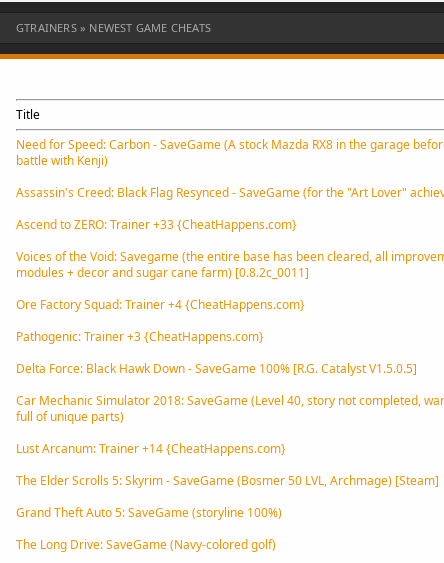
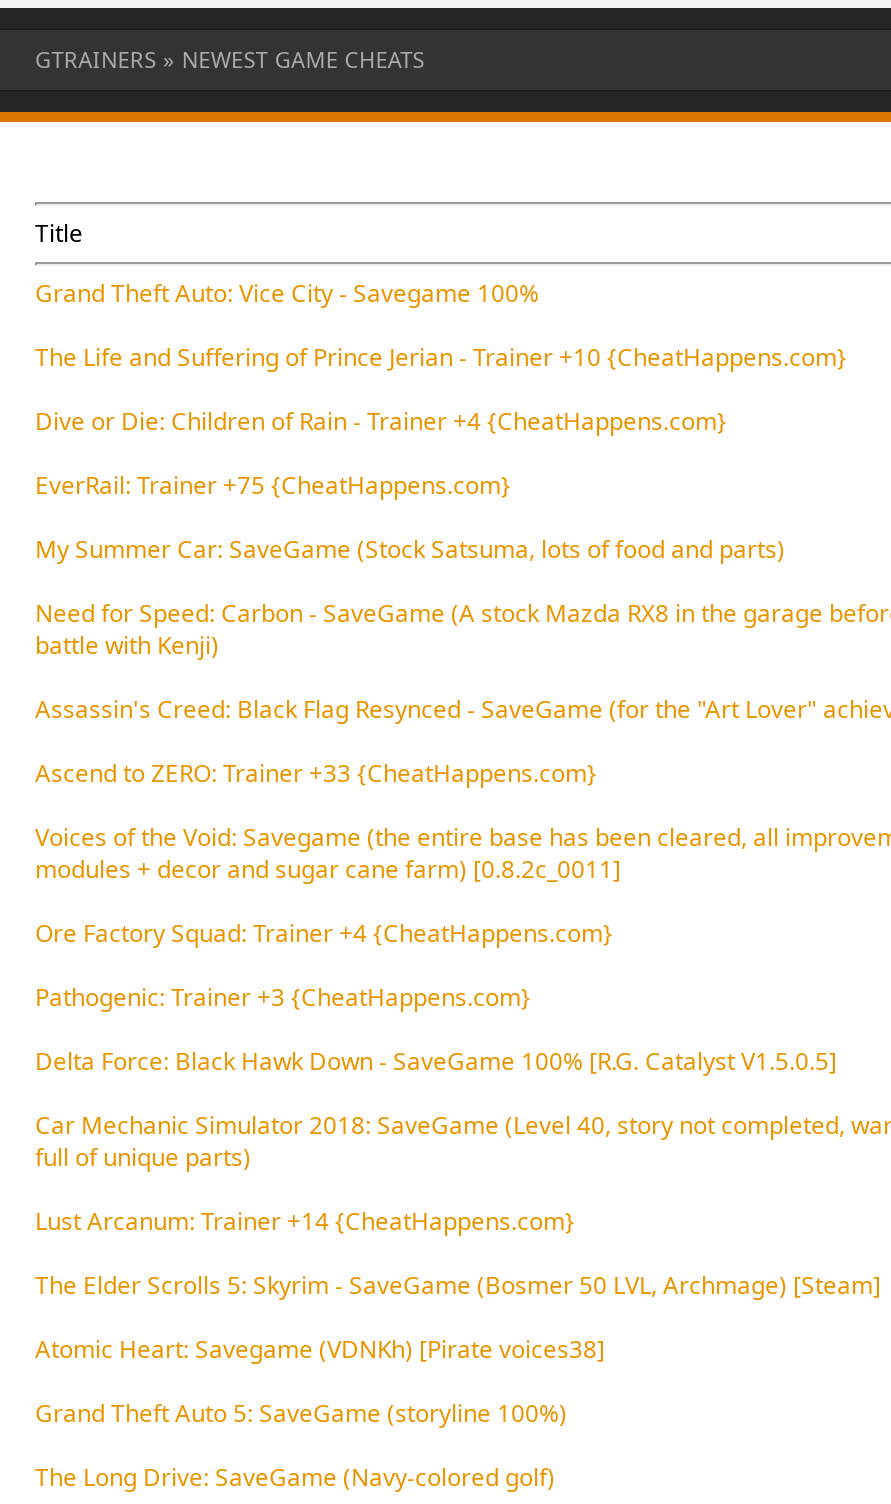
none -> [35,276,847,566] Grand Theft Auto: Vice City - Savegame 100% | The Life and Suffering of Prince Jerian - Trainer +10 {CheatHappens.com} | Dive or Die: Children of Rain - Trainer +4 {CheatHappens.com} | EverRail: Trainer +75 {CheatHappens.com} | My Summer Car: SaveGame (Stock Satsuma, lots of food and parts)
none -> [35,1332,605,1366] Atomic Heart: Savegame (VDNKh) [Pirate voices38]

